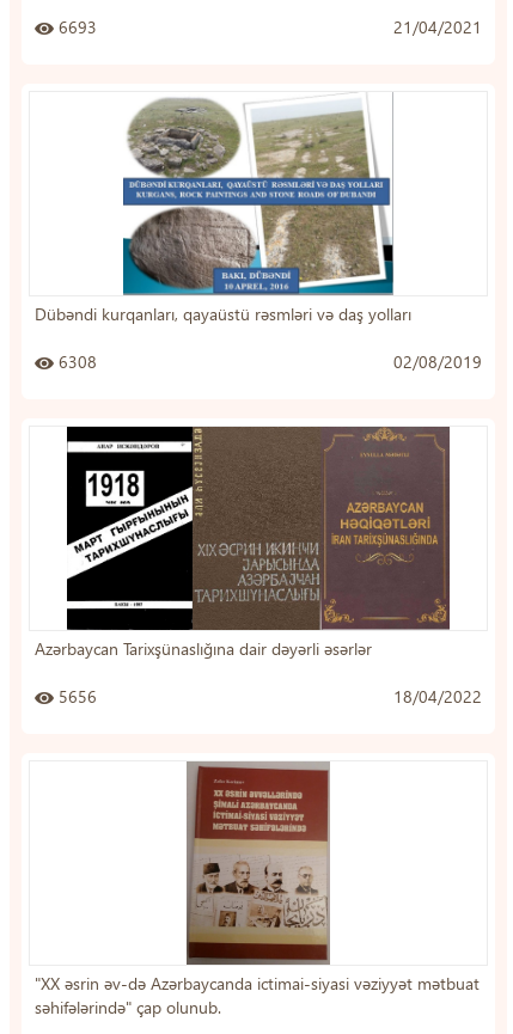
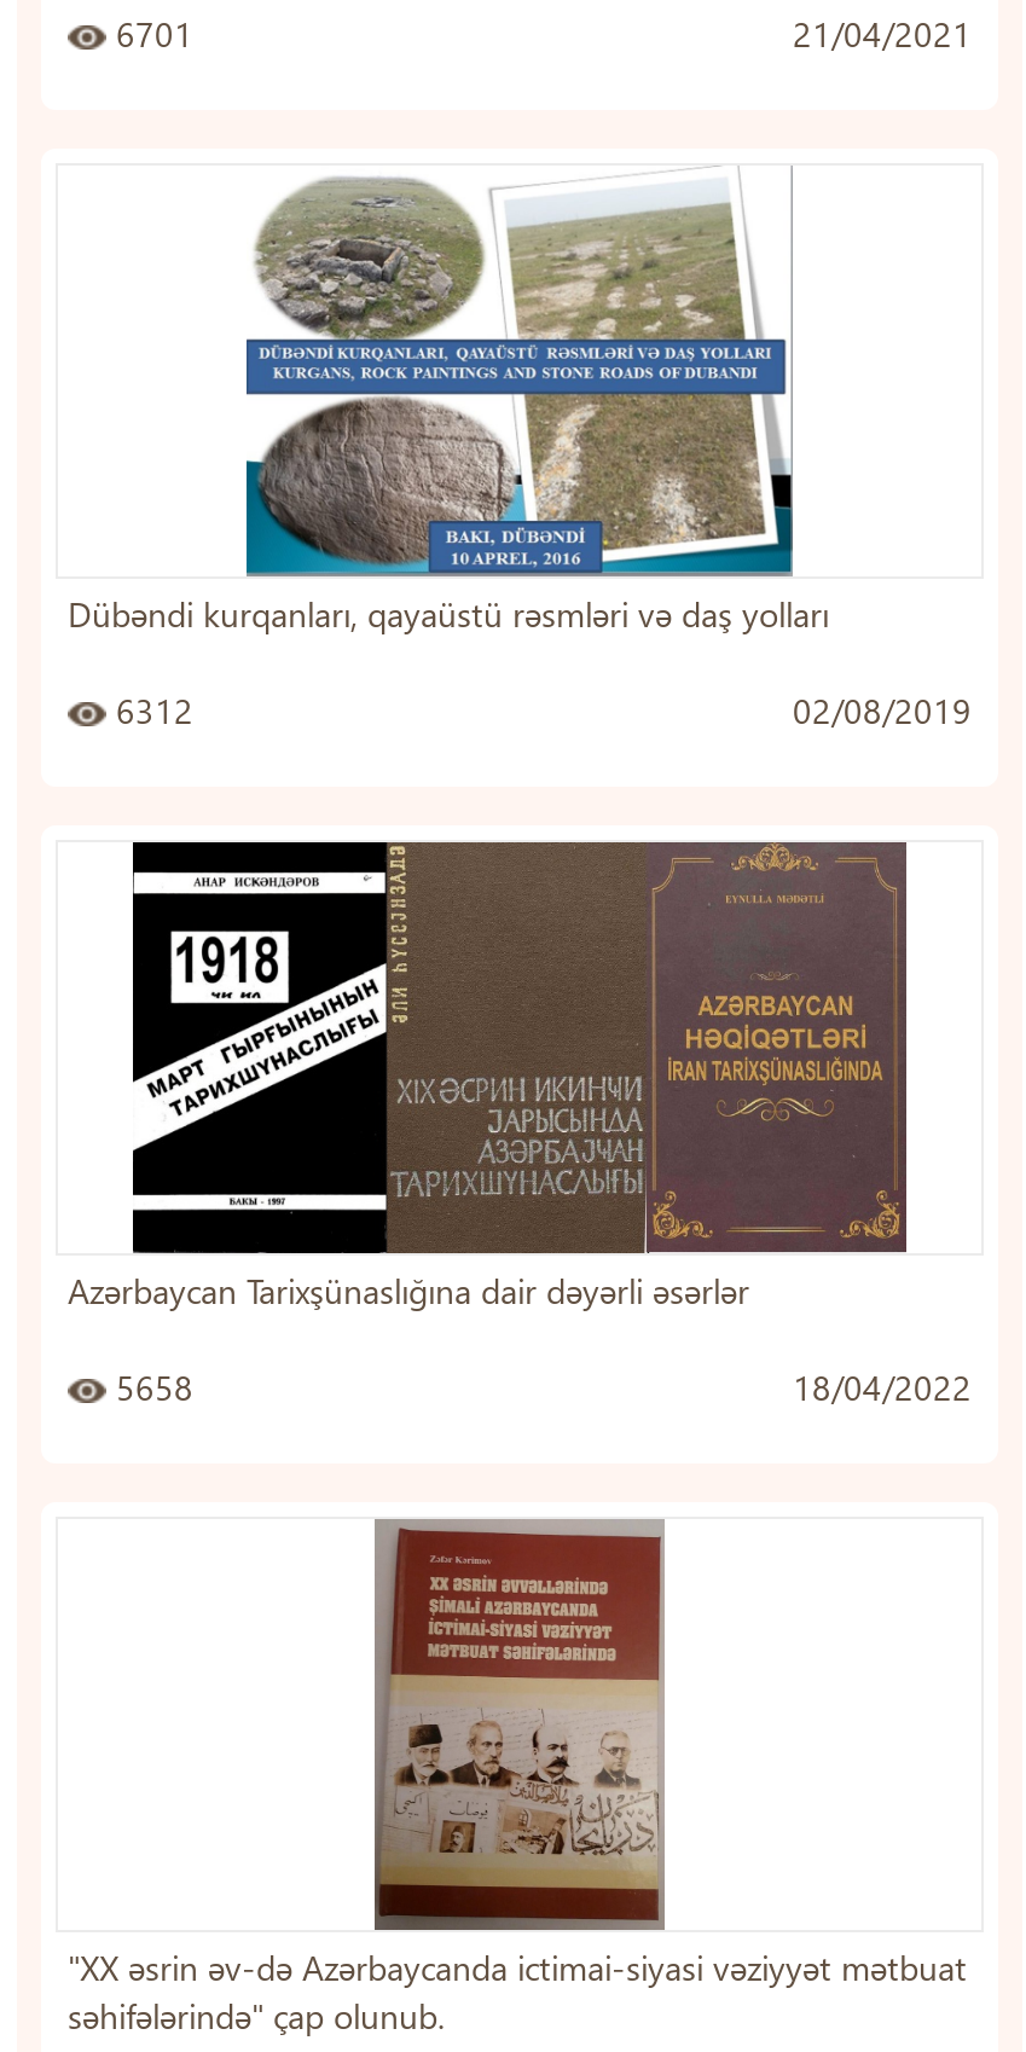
[54,16,97,38] 6693 -> [106,11,193,57] 6701
[54,350,97,373] 6308 -> [106,688,193,734] 6312
[54,685,97,708] 5656 -> [106,1364,193,1410] 5658

